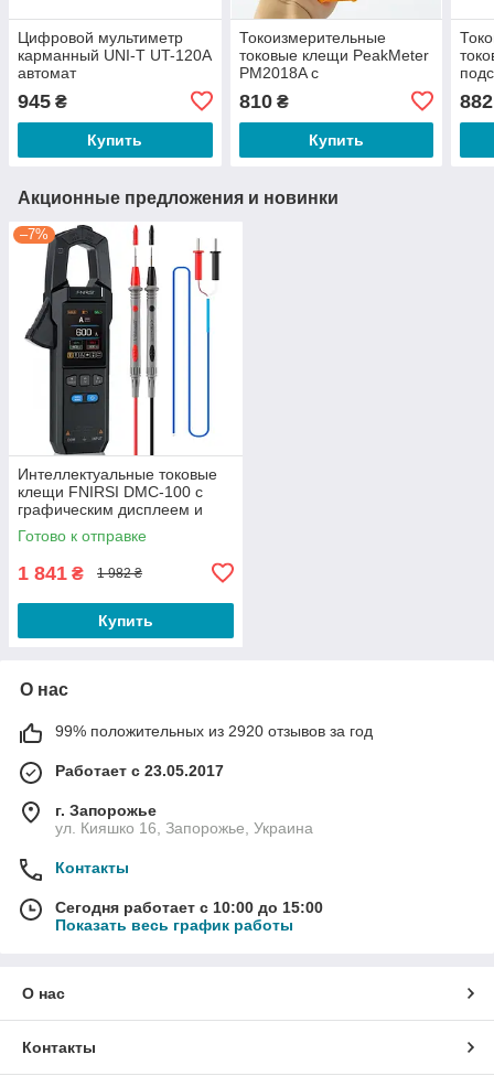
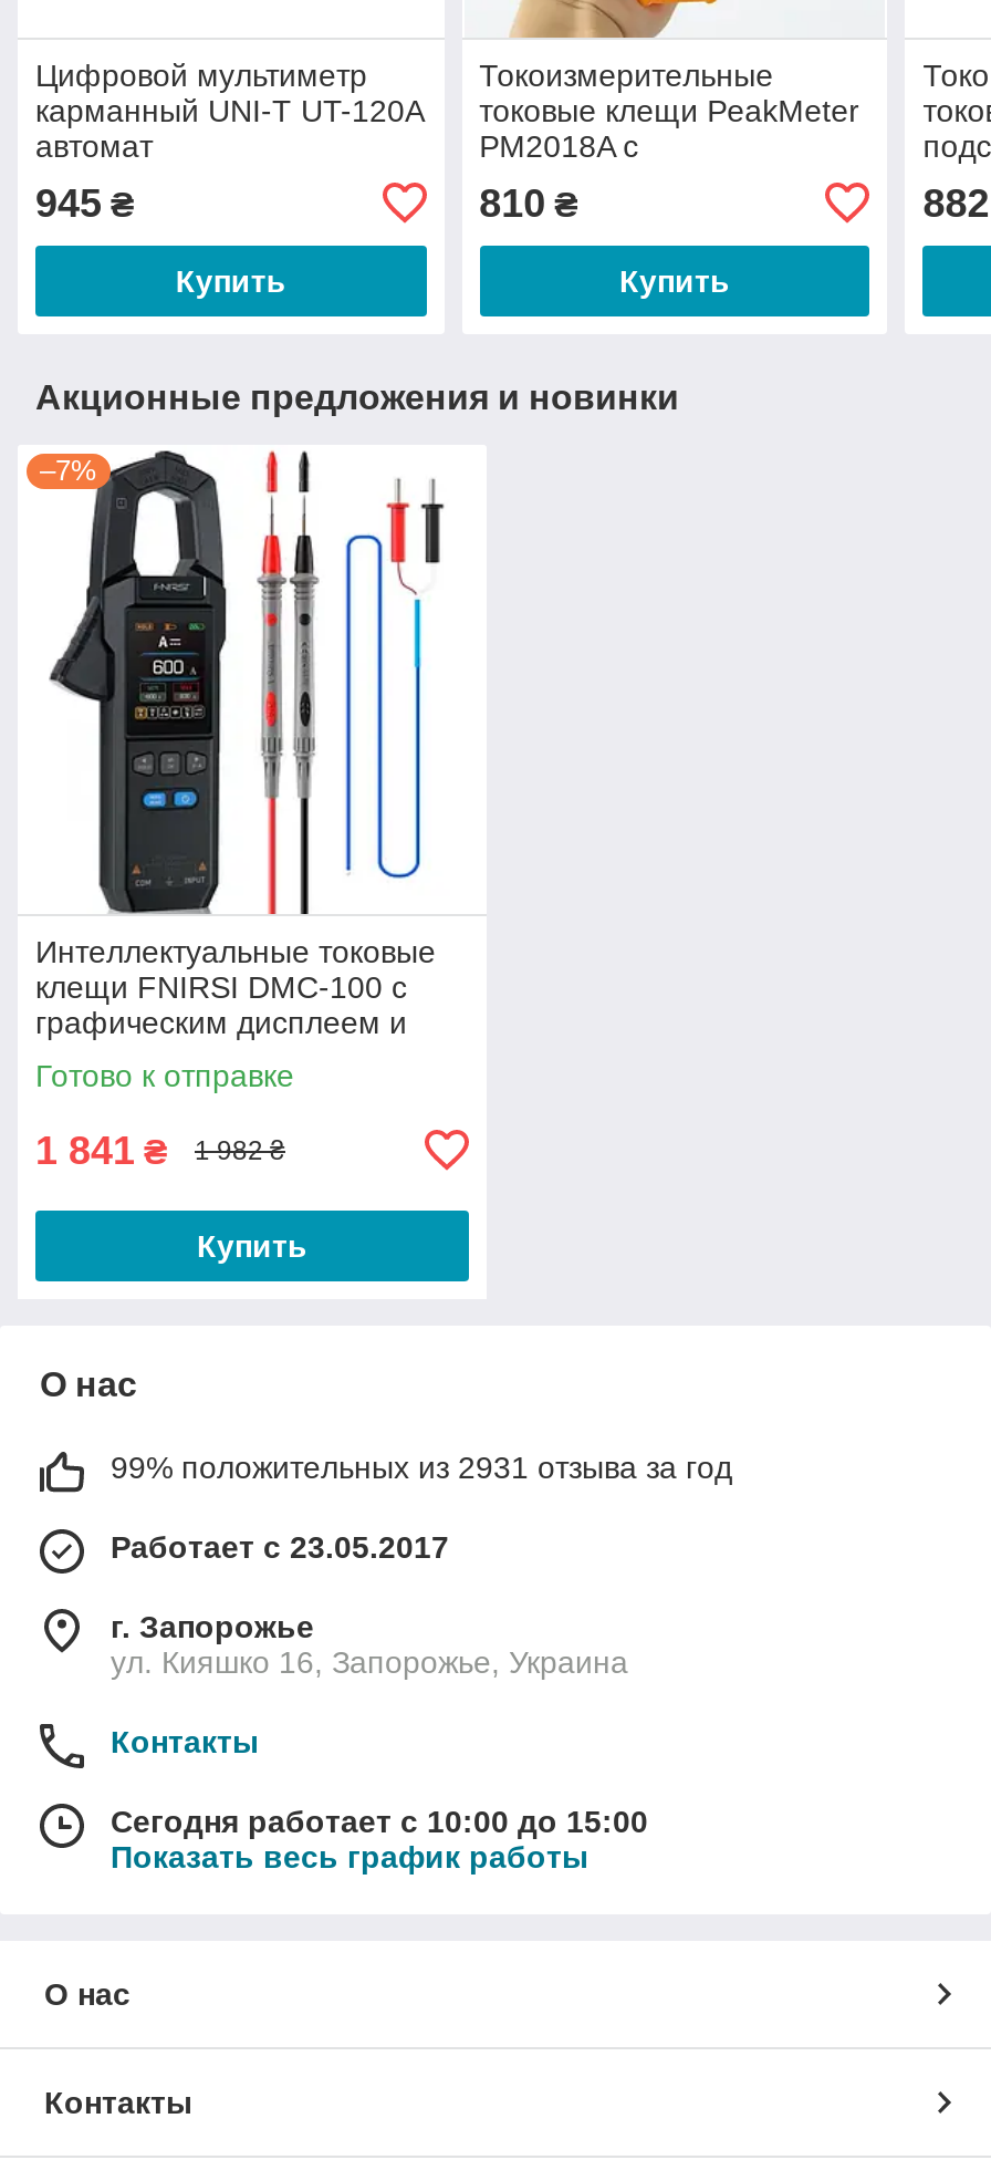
[55,722,373,739] 99% положительных из 2920 отзывов за год -> [111,1449,732,1484] 99% положительных из 2931 отзыва за год

